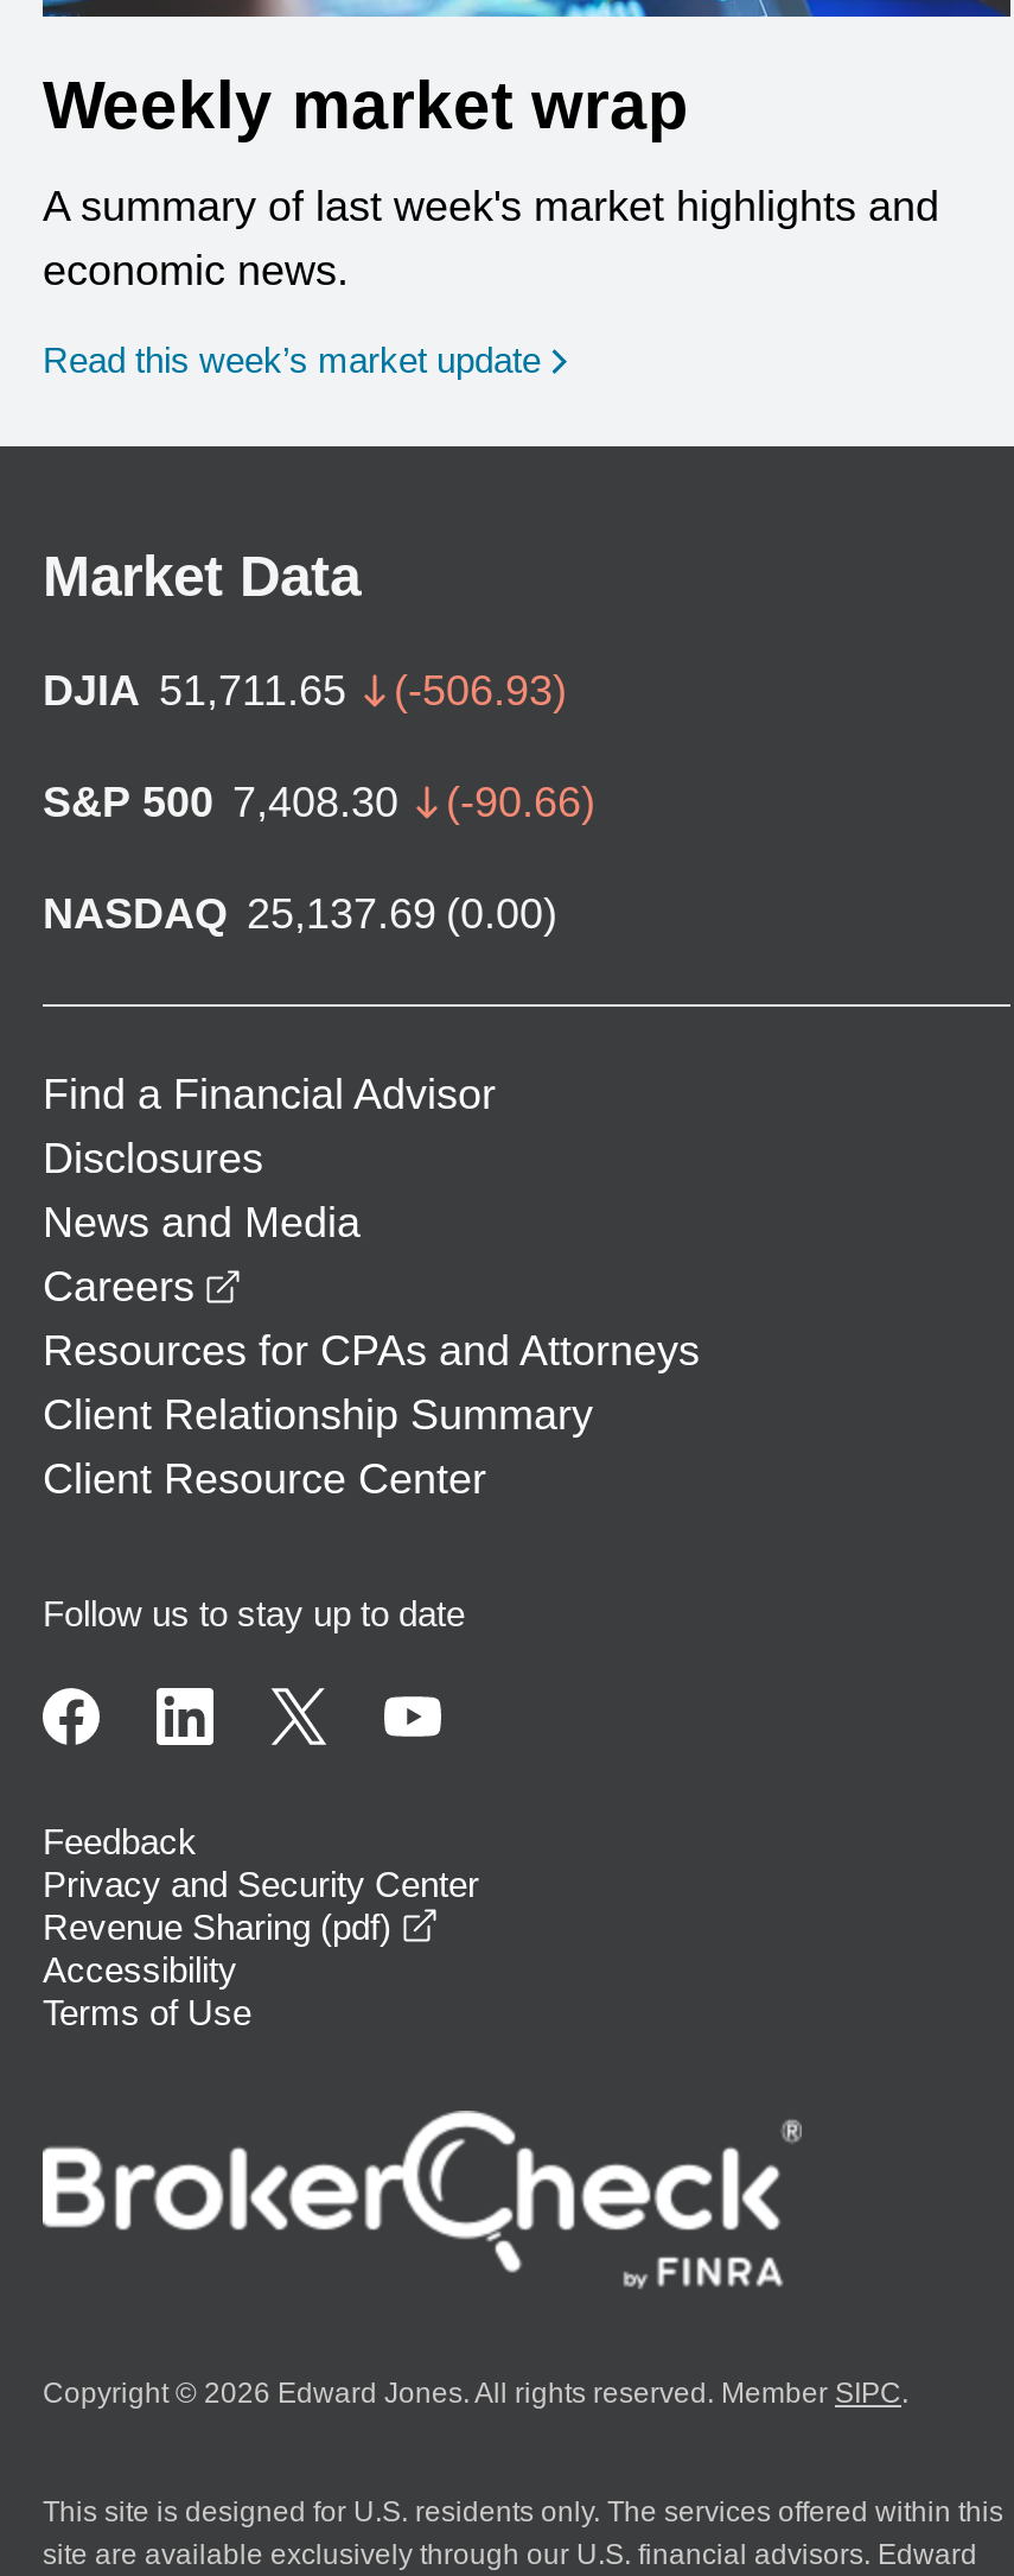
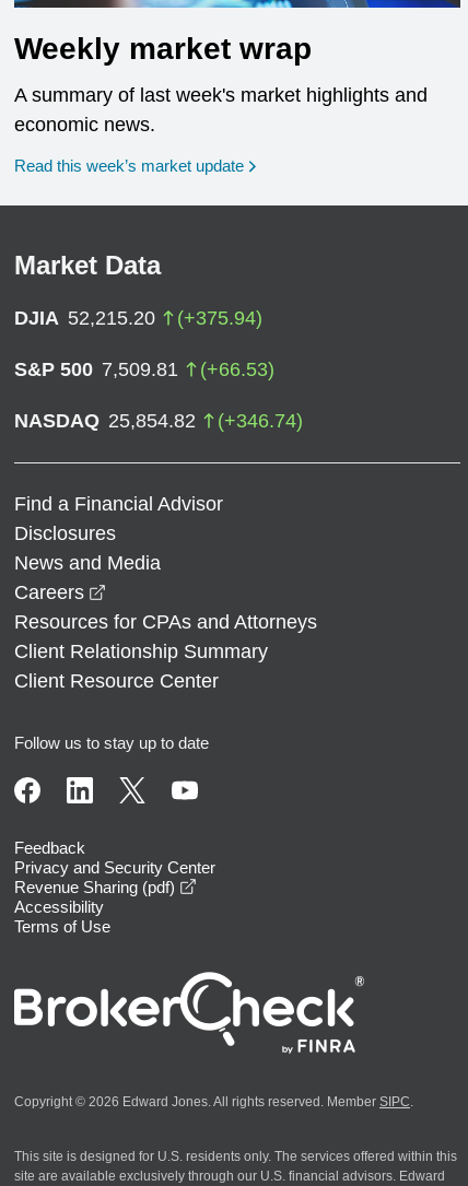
[43,667,567,714] DJIA 51,711.65 | (-506.93) -> [14,307,262,329] DJIA 52,215.20 | (+375.94)
[43,778,595,826] S&P 500 7,408.30 | (-90.66) -> [14,358,274,380] S&P 500 7,509.81 | (+66.53)
[43,890,557,937] NASDAQ 25,137.69 (0.00) -> [14,410,303,432] NASDAQ 25,854.82 | (+346.74)

